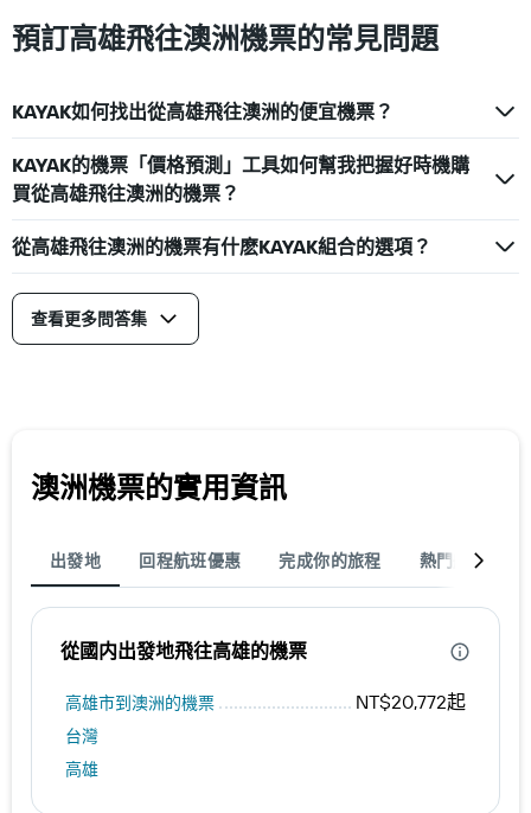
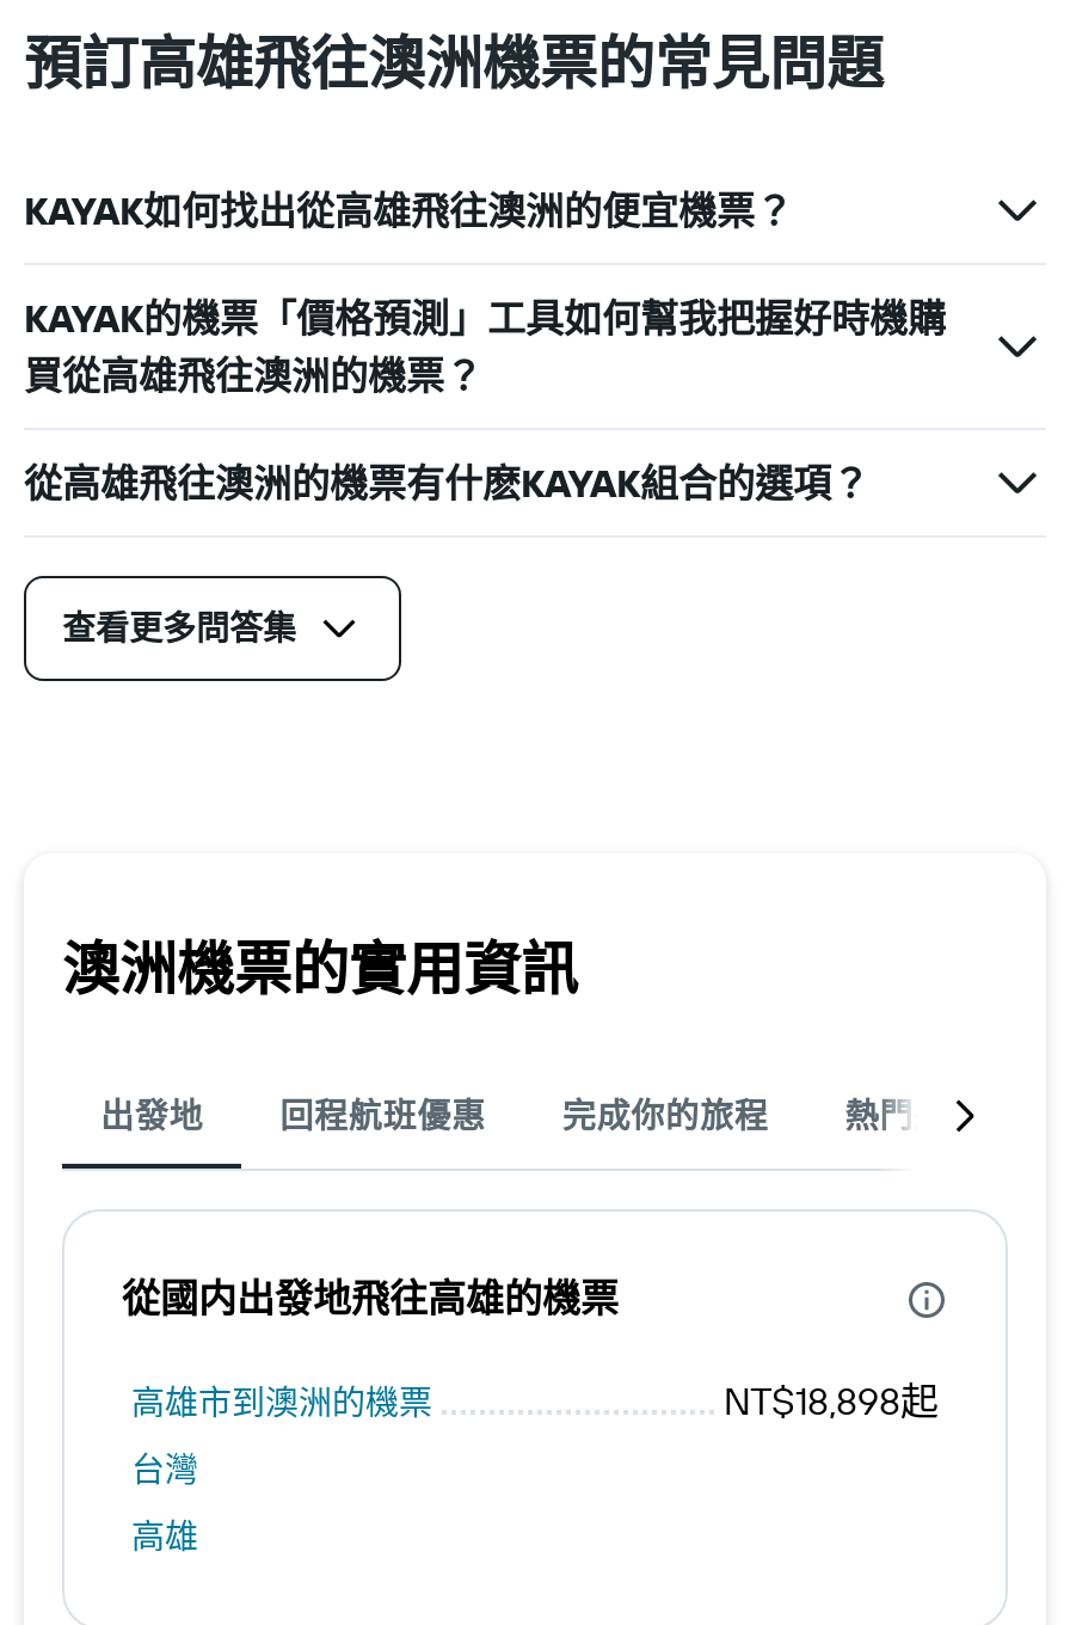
[356,690,466,713] NT$20,772起 -> [724,1376,939,1424] NT$18,898起

